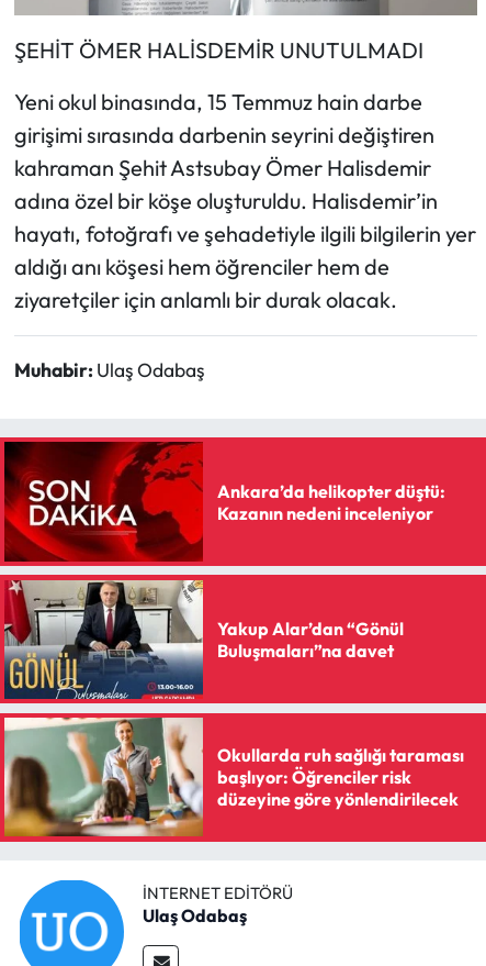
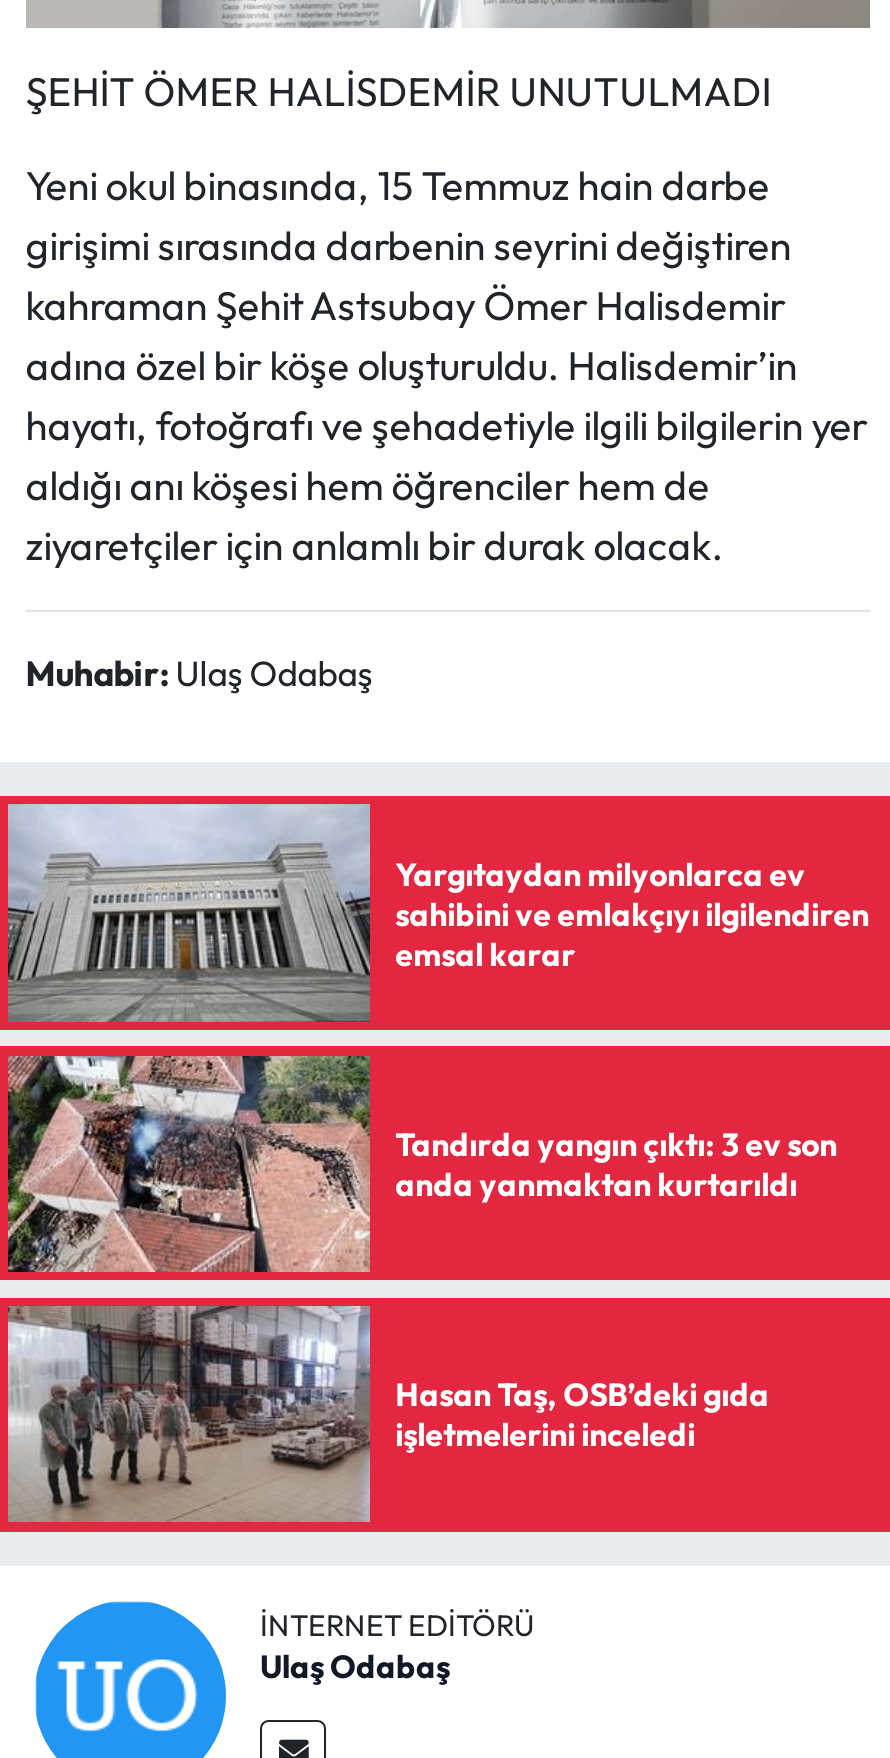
[3,441,445,563] [image] | Ankara’da helikopter düştü: | Kazanın nedeni inceleniyor -> [6,802,869,1024] [image] | Yargıtaydan milyonlarca ev | sahibini ve emlakçıyı ilgilendiren | emsal karar
[3,579,403,700] [image] | Yakup Alar’dan “Gönül | Buluşmaları”na davet -> [6,1054,837,1274] [image] | Tandırda yangın çıktı: 3 ev son | anda yanmaktan kurtarıldı
[3,717,464,837] [image] | Okullarda ruh sağlığı taraması | başlıyor: Öğrenciler risk | düzeyine göre yönlendirilecek -> [6,1304,769,1524] [image] | Hasan Taş, OSB’deki gıda | işletmelerini inceledi

